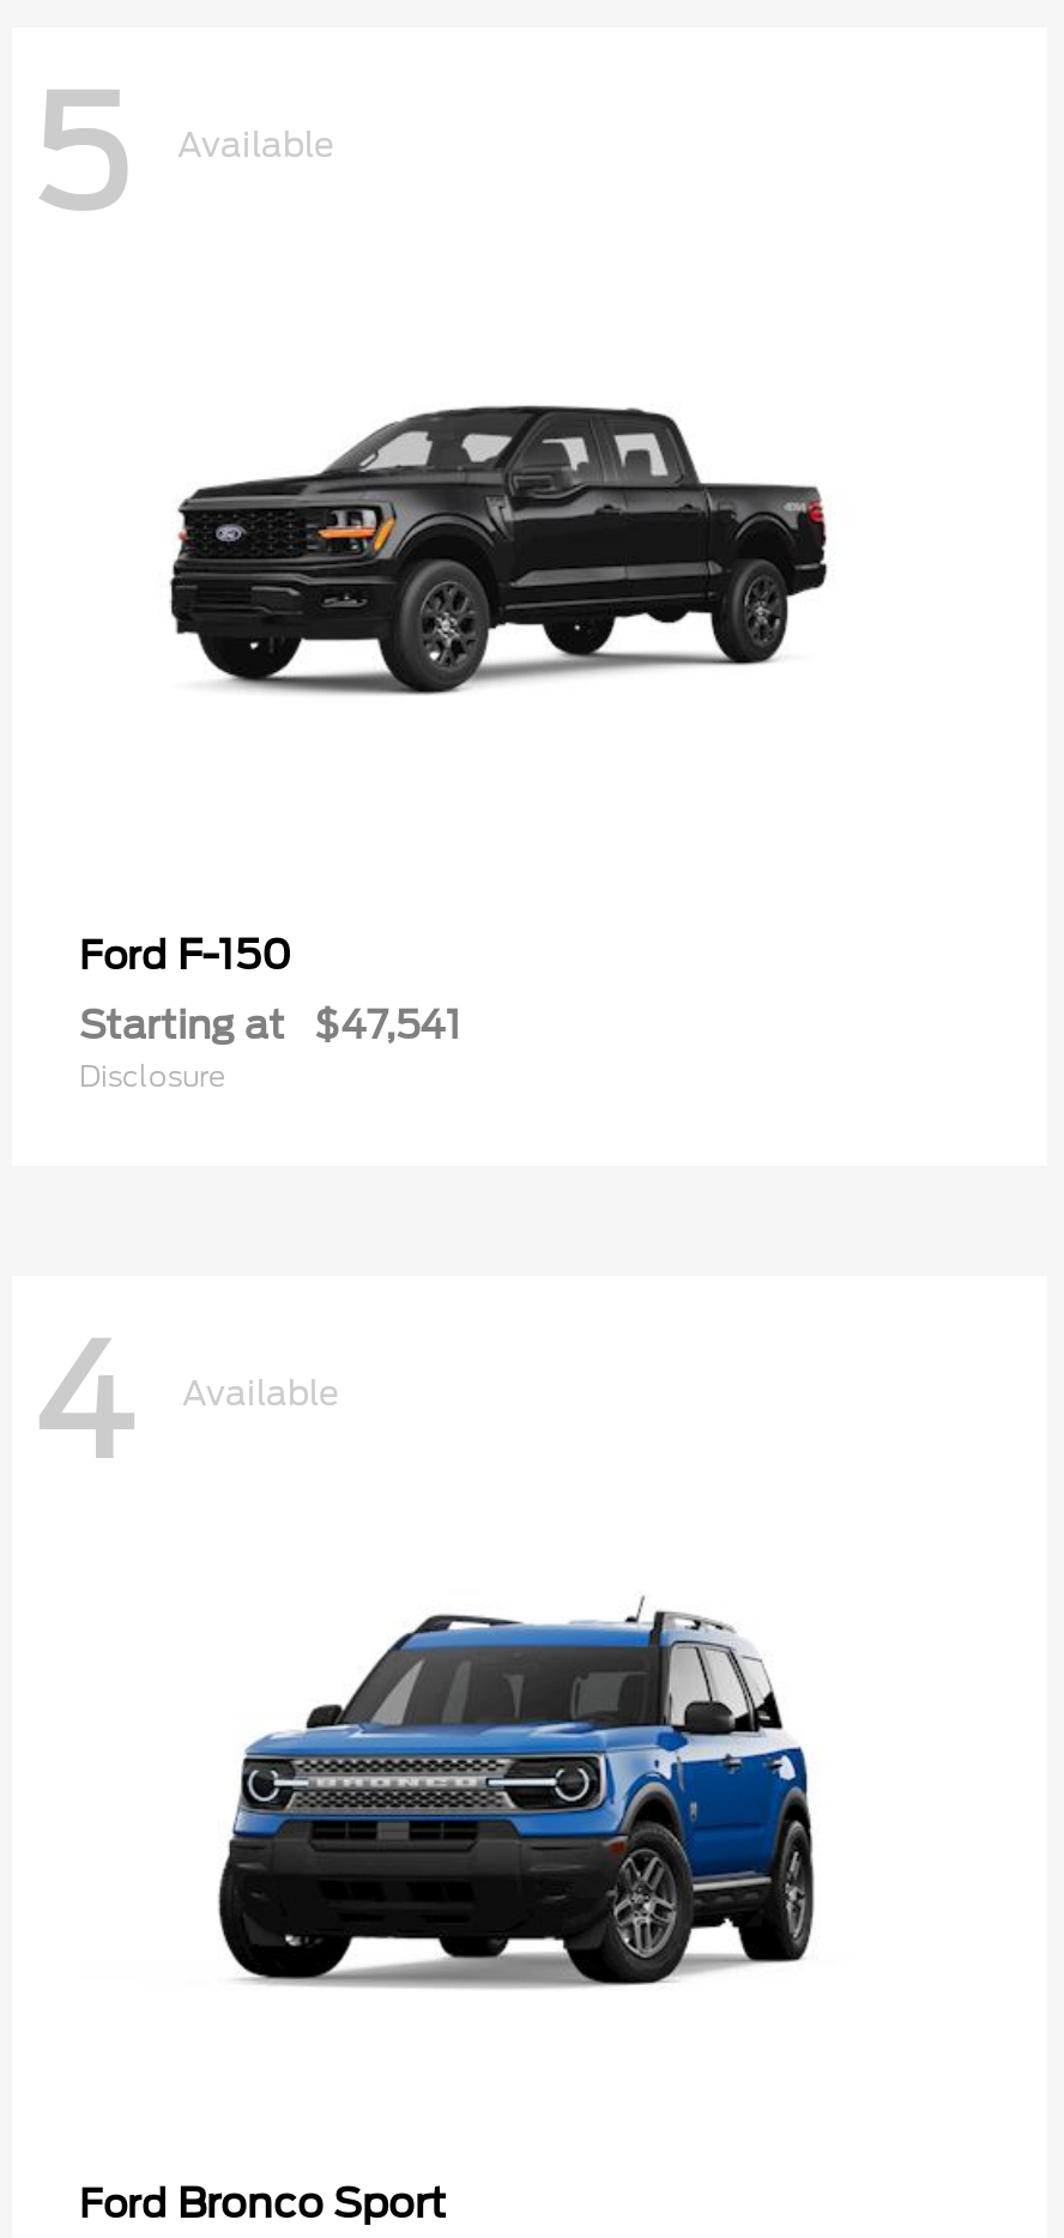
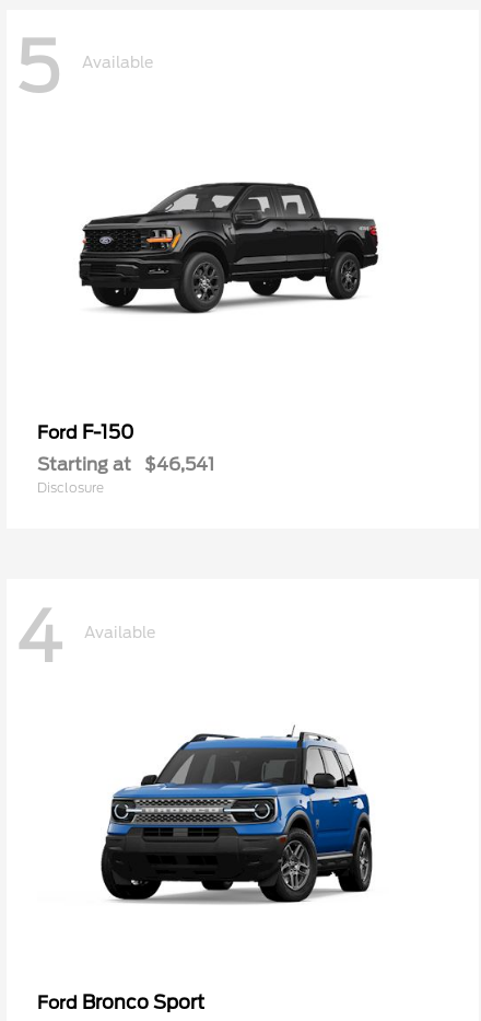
[79,1004,460,1049] Starting at $47,541 -> [37,454,214,475] Starting at $46,541

